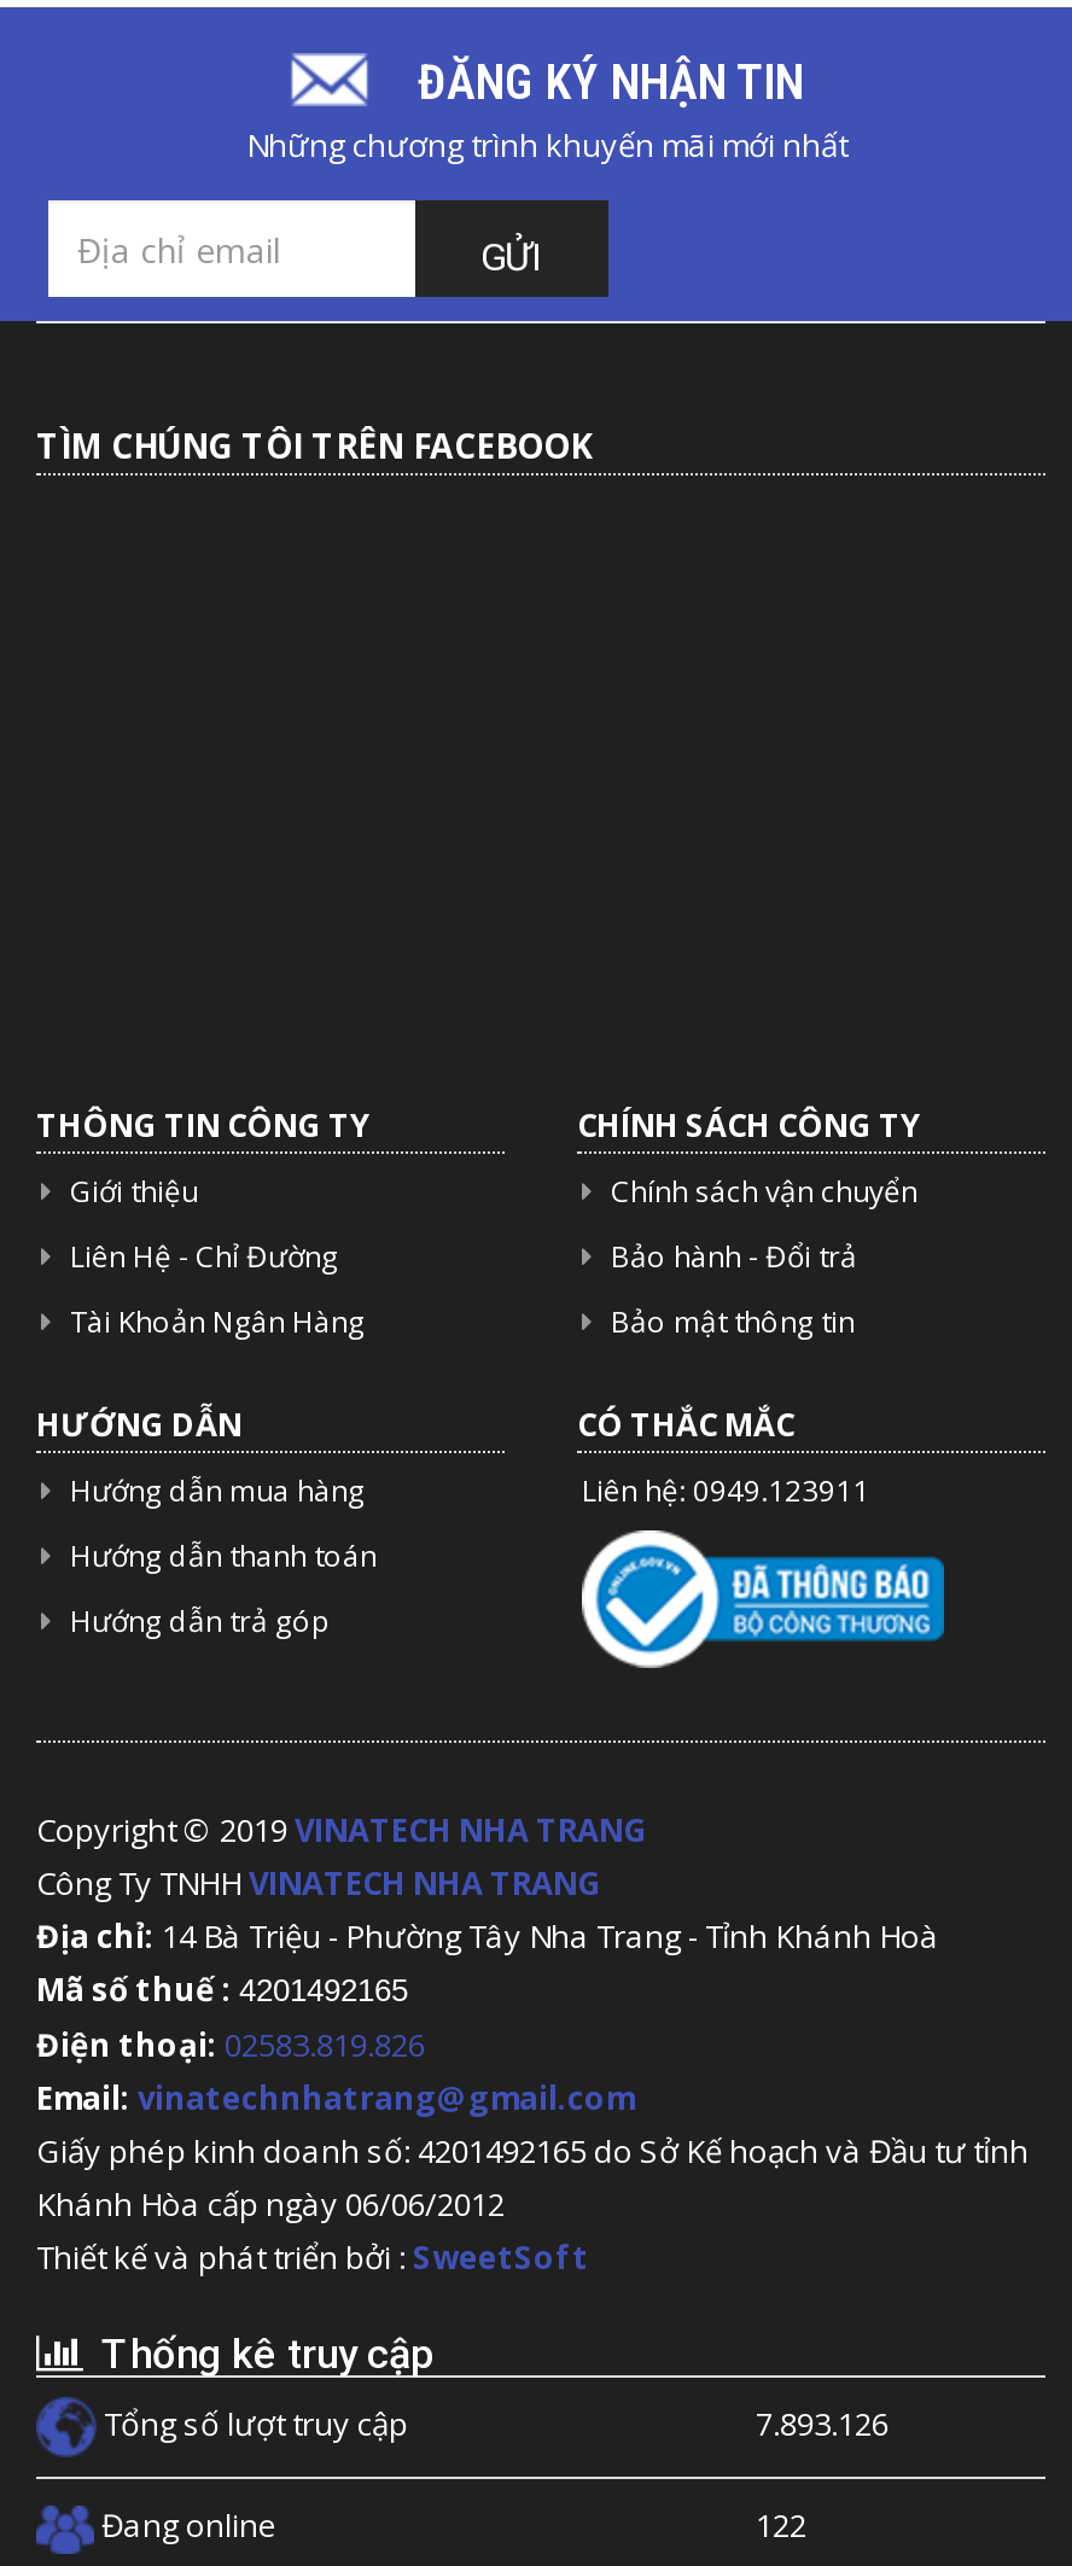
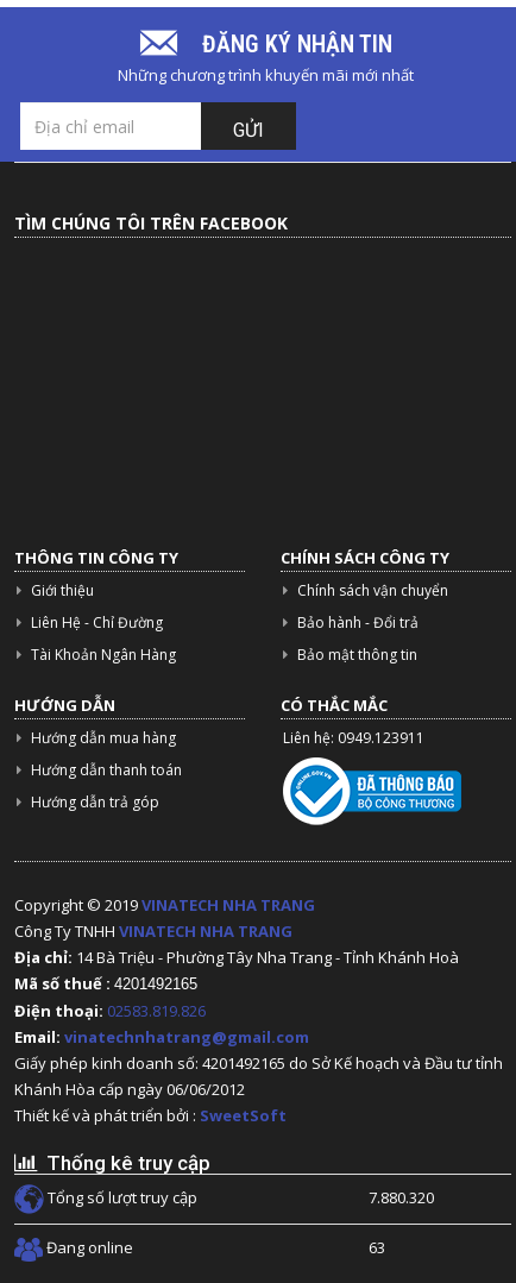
[756,2403,889,2446] 7.893.126 -> [369,1187,434,1209] 7.880.320
[756,2504,806,2548] 122 -> [369,1237,385,1259] 63

